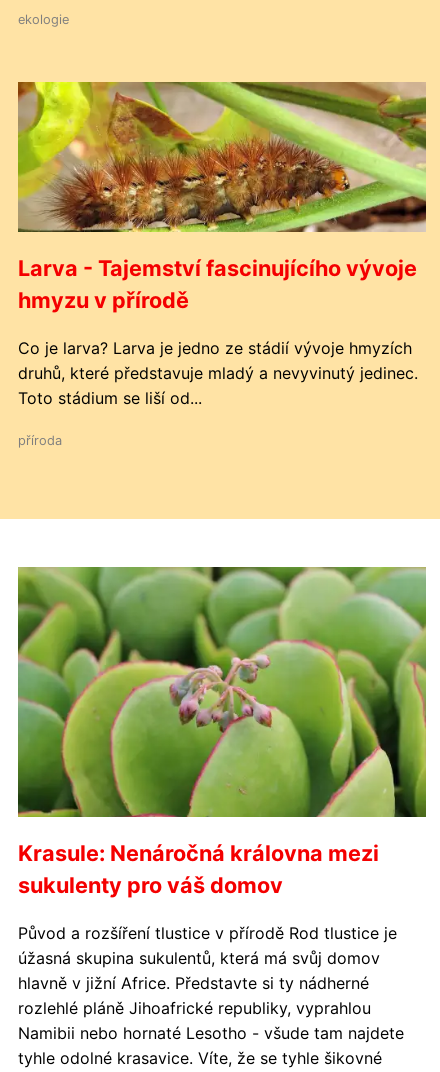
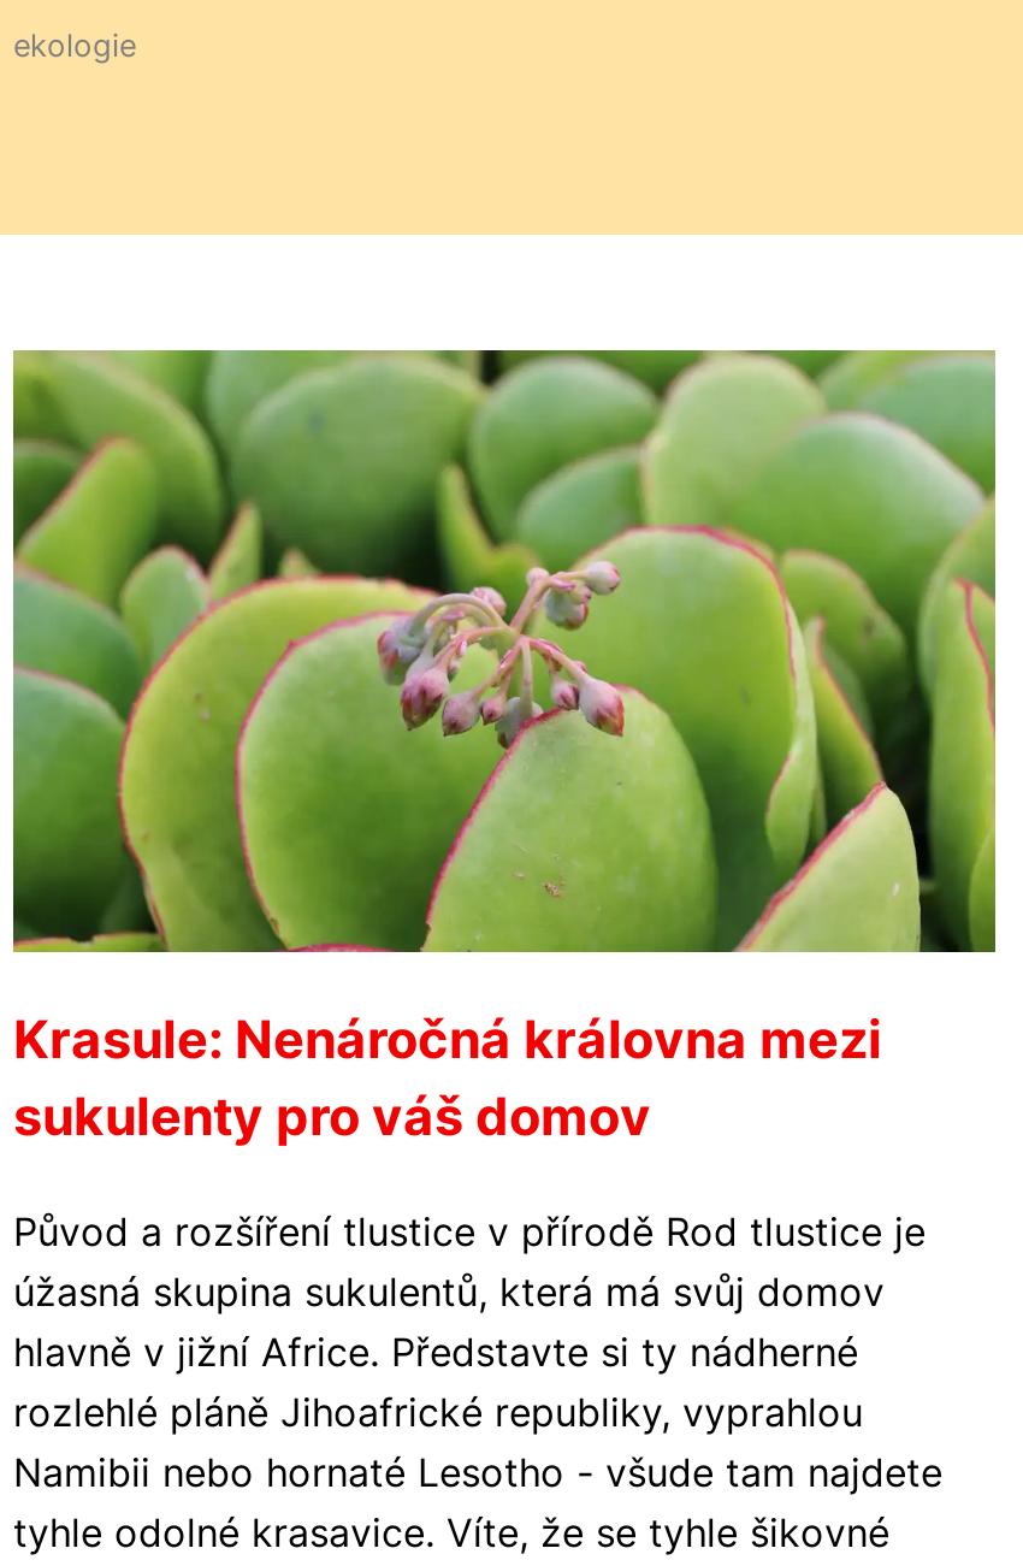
[17,81,427,448] [image] | Larva - Tajemství fascinujícího vývoje | hmyzu v přírodě | Co je larva? Larva je jedno ze stádií vývoje hmyzích | druhů, které představuje mladý a nevyvinutý jedinec. | Toto stádium se liší od... | příroda -> none

